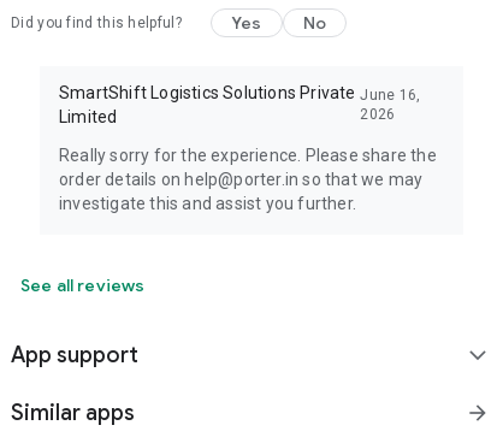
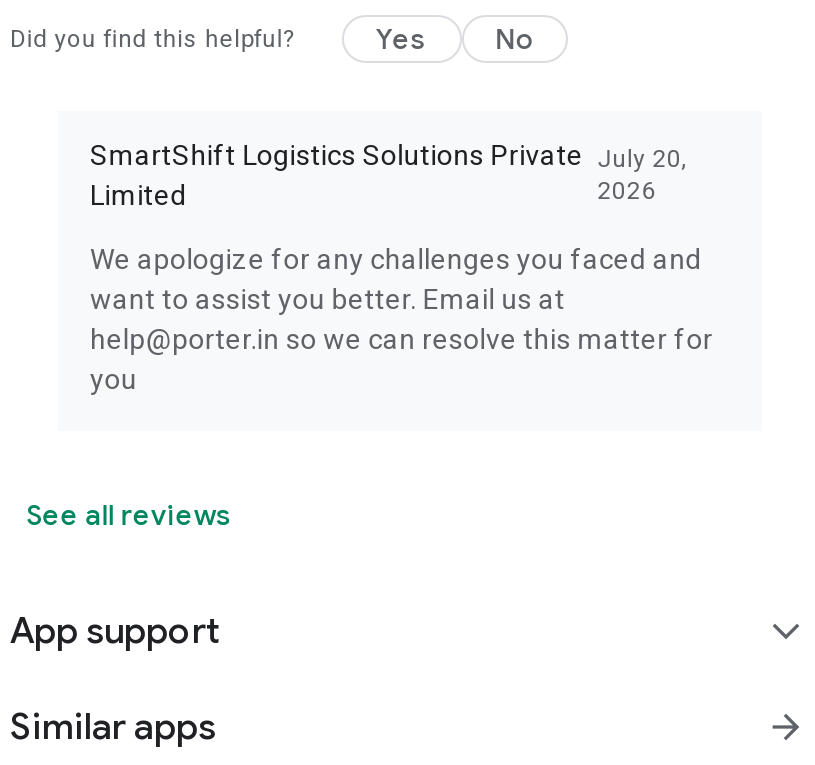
[59,83,421,104] SmartShift Logistics Solutions Private June 16, -> [90,139,688,173] SmartShift Logistics Solutions Private July 20,
[59,146,437,213] Really sorry for the experience. Please share the | order details on help@porter.in so that we may | investigate this and assist you further. -> [90,243,713,395] We apologize for any challenges you faced and | want to assist you better. Email us at | help@porter.in so we can resolve this matter for | you

